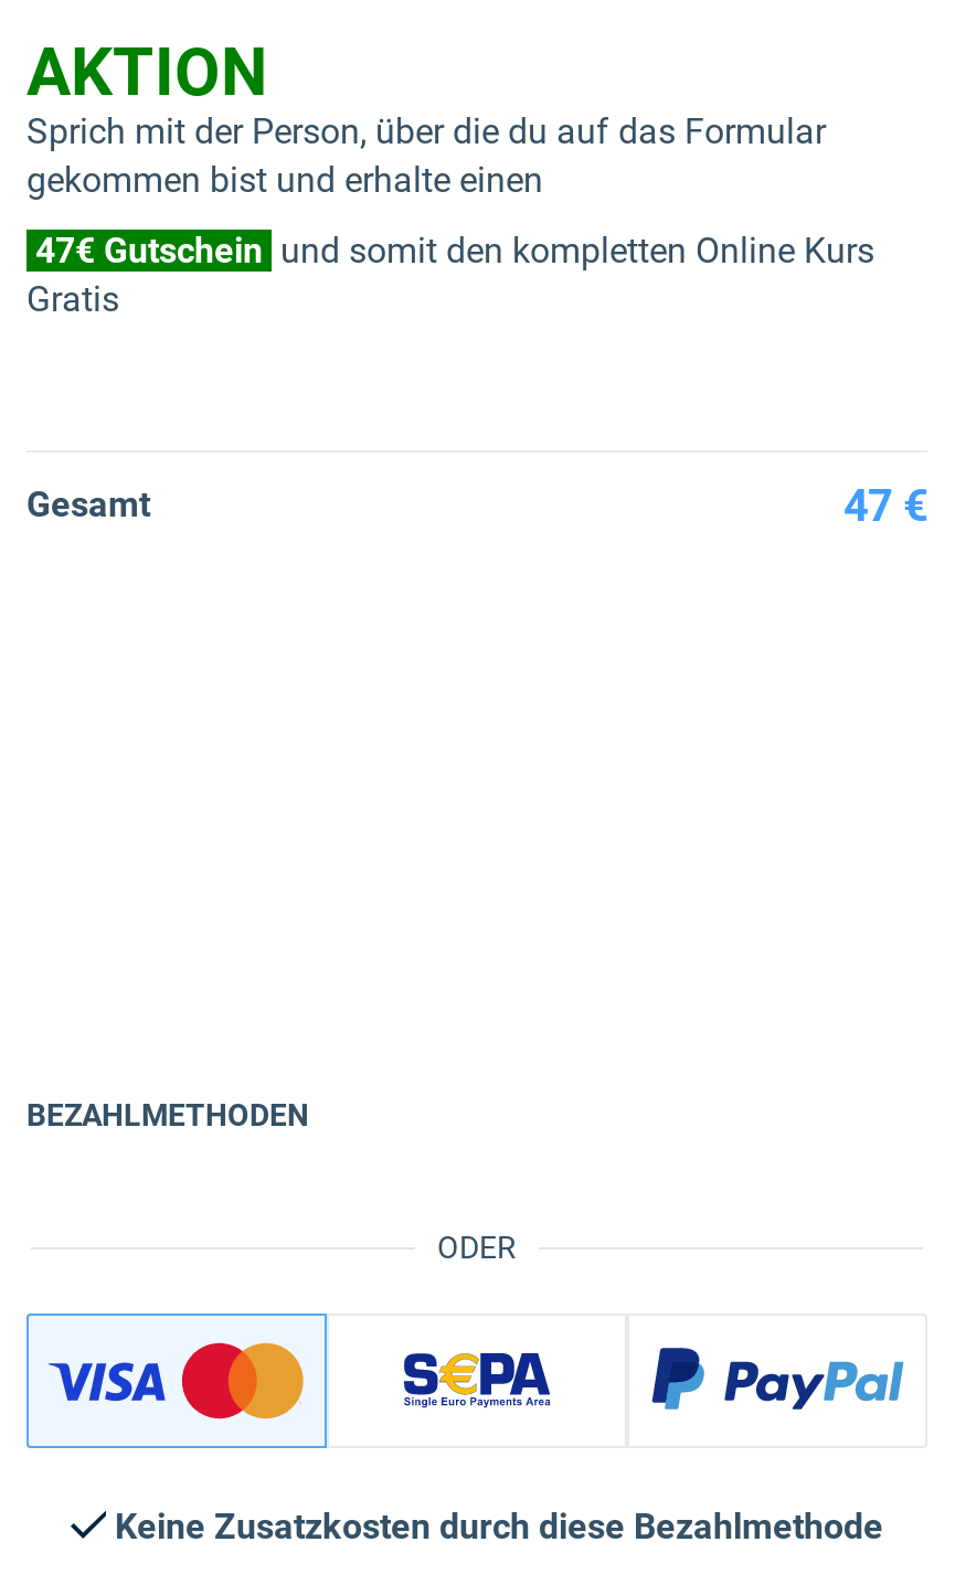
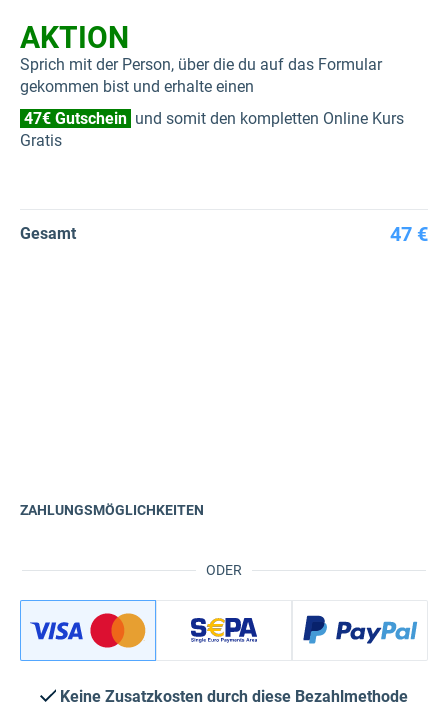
[26,1097,309,1132] BEZAHLMETHODEN -> [20,502,204,518] ZAHLUNGSMÖGLICHKEITEN

